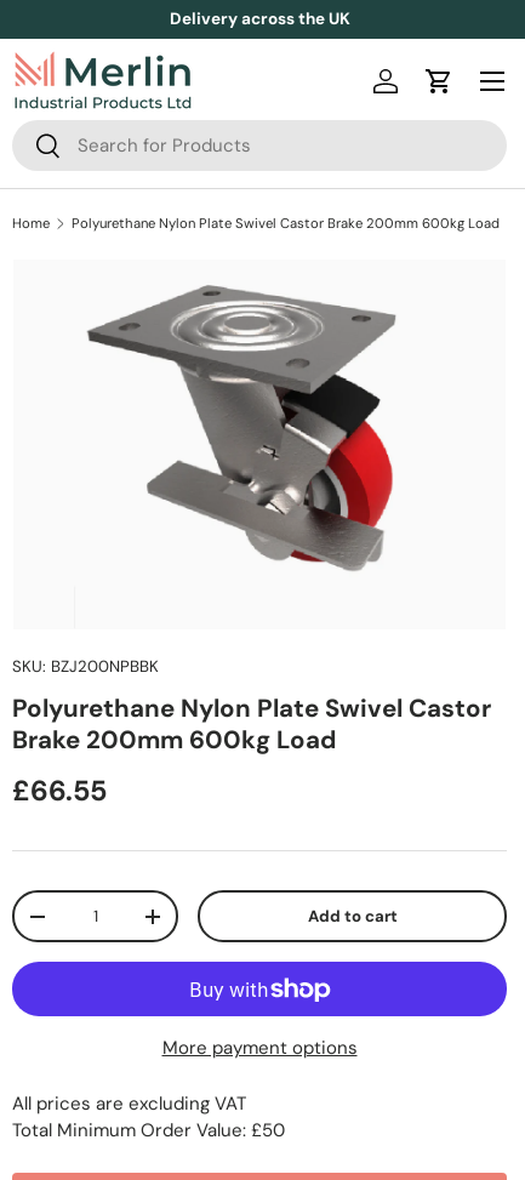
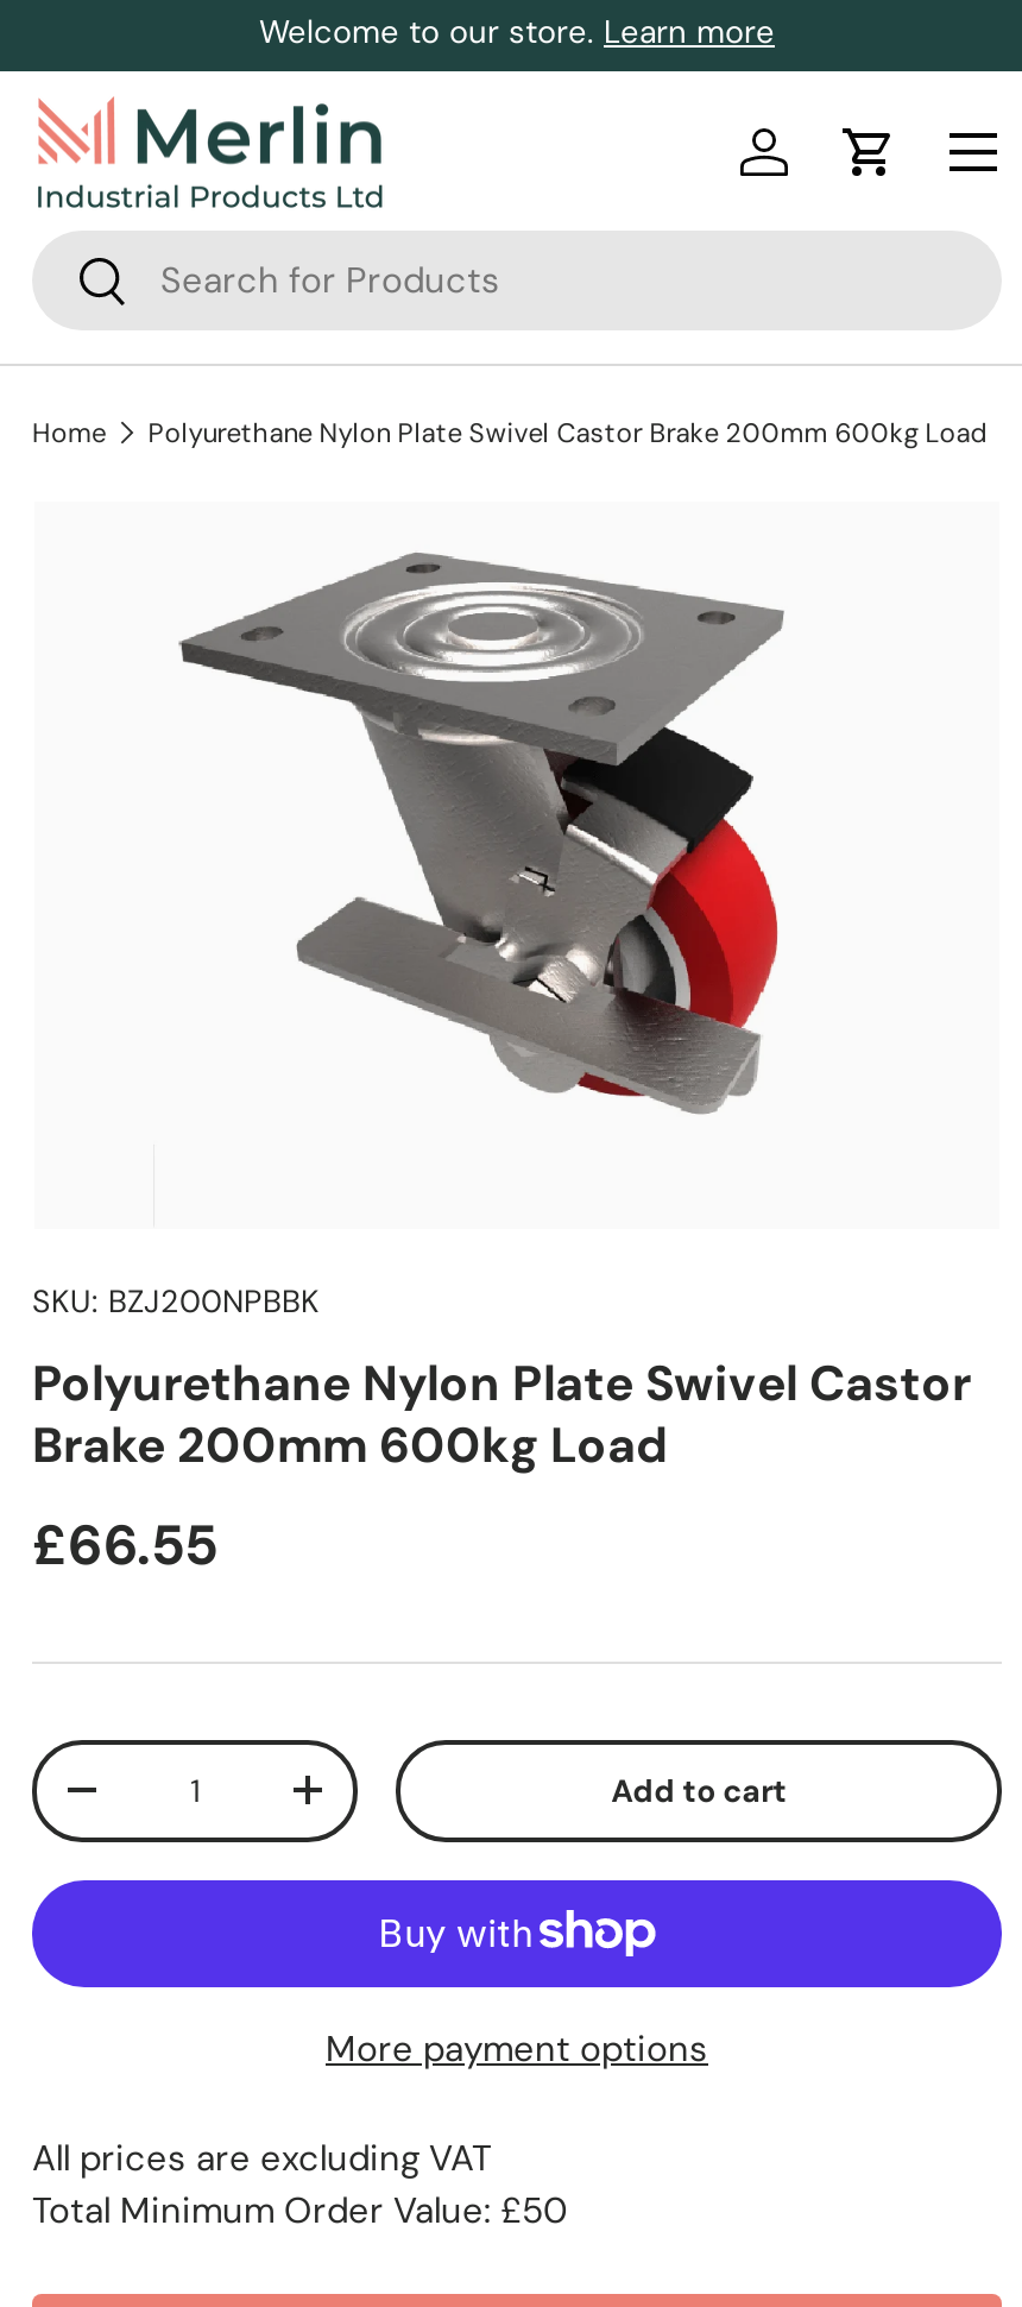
[169,8,350,29] Delivery across the UK -> [259,12,775,52] Welcome to our store. Learn more

